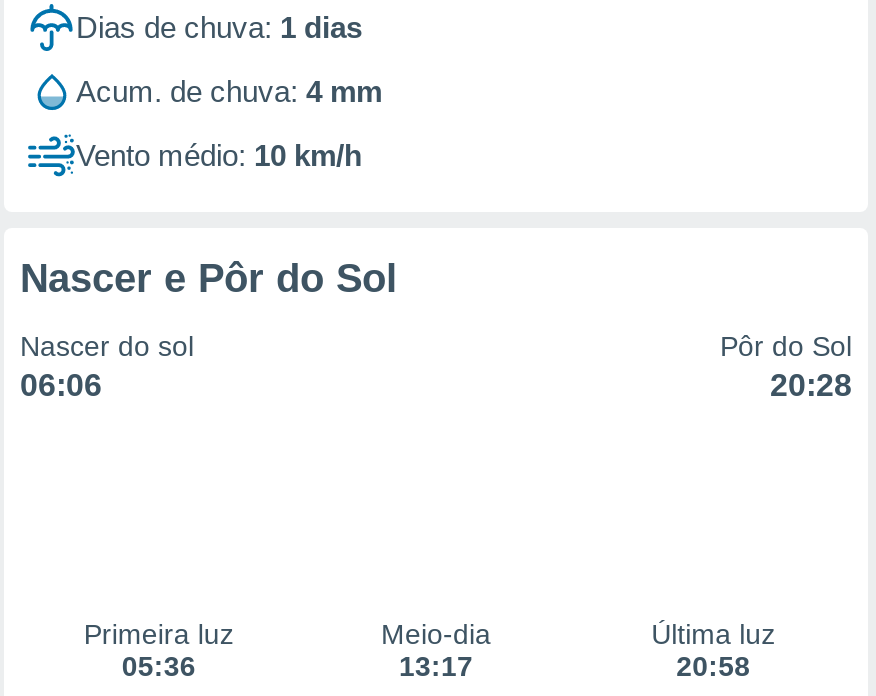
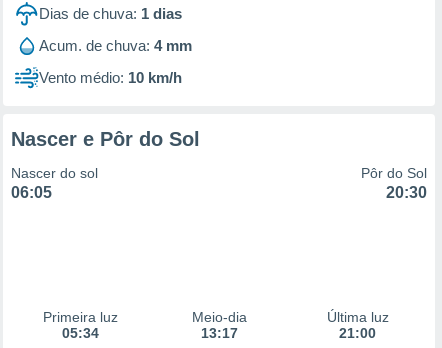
[20,368,102,402] 06:06 -> [11,184,52,201] 06:05
[770,368,852,402] 20:28 -> [386,184,427,201] 20:30
[122,650,196,682] 05:36 -> [62,325,99,341] 05:34
[676,650,750,682] 20:58 -> [339,325,376,341] 21:00

